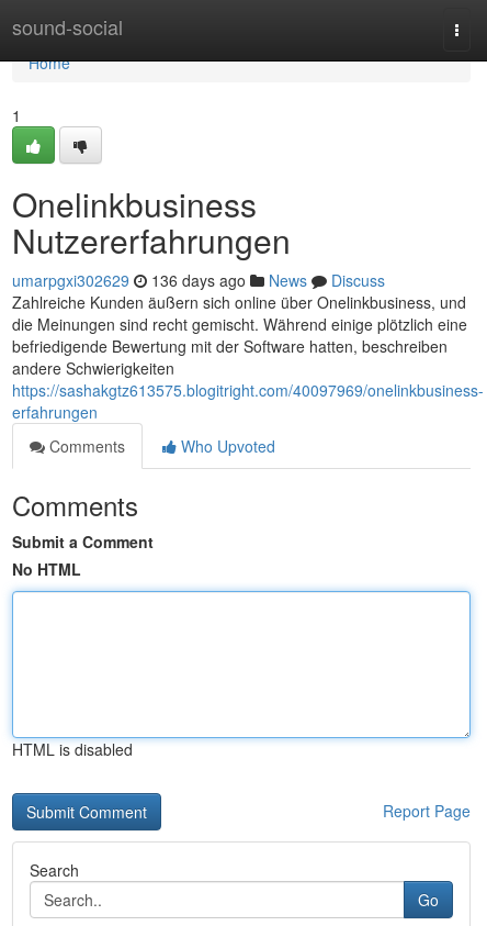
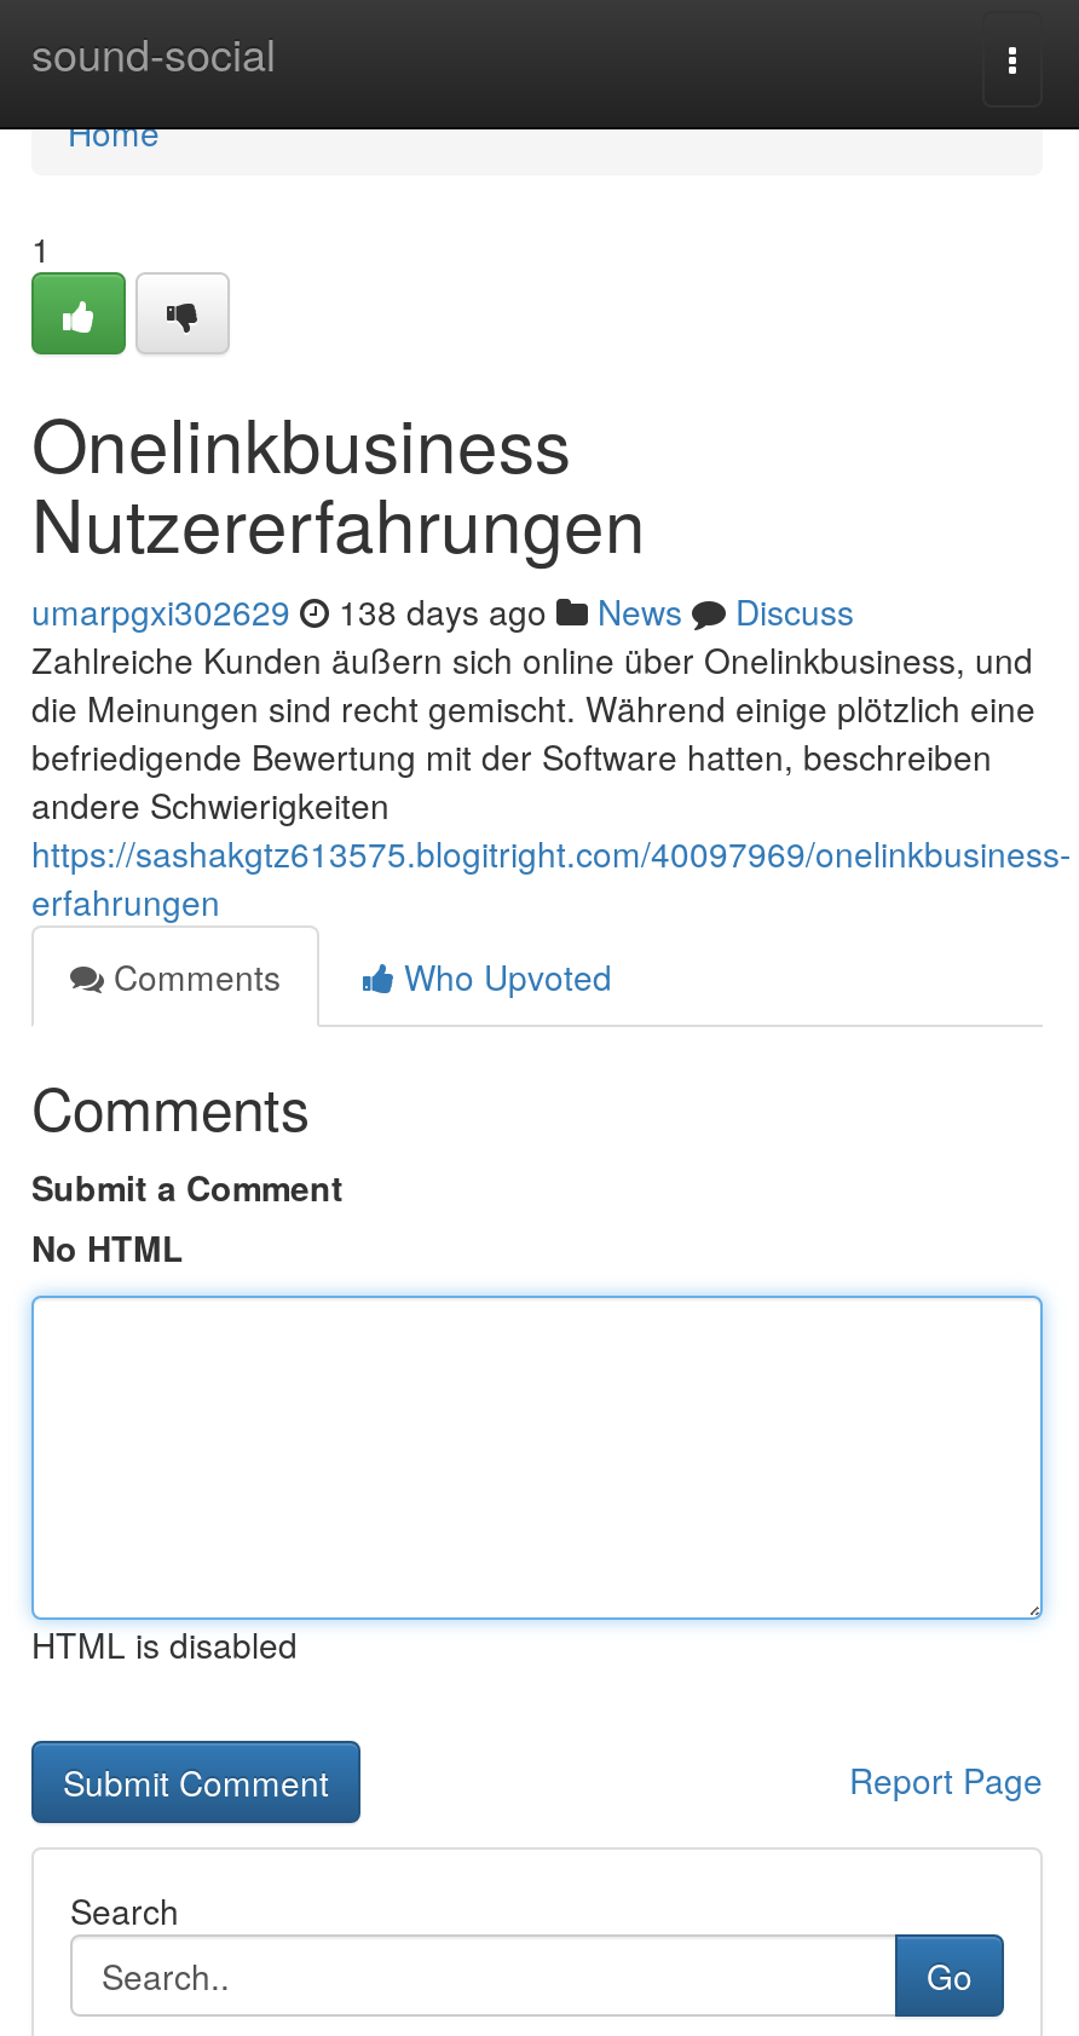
[12,269,385,291] umarpgxi302629 136 days ago News Discuss -> [31,587,854,635] umarpgxi302629 138 days ago News Discuss

